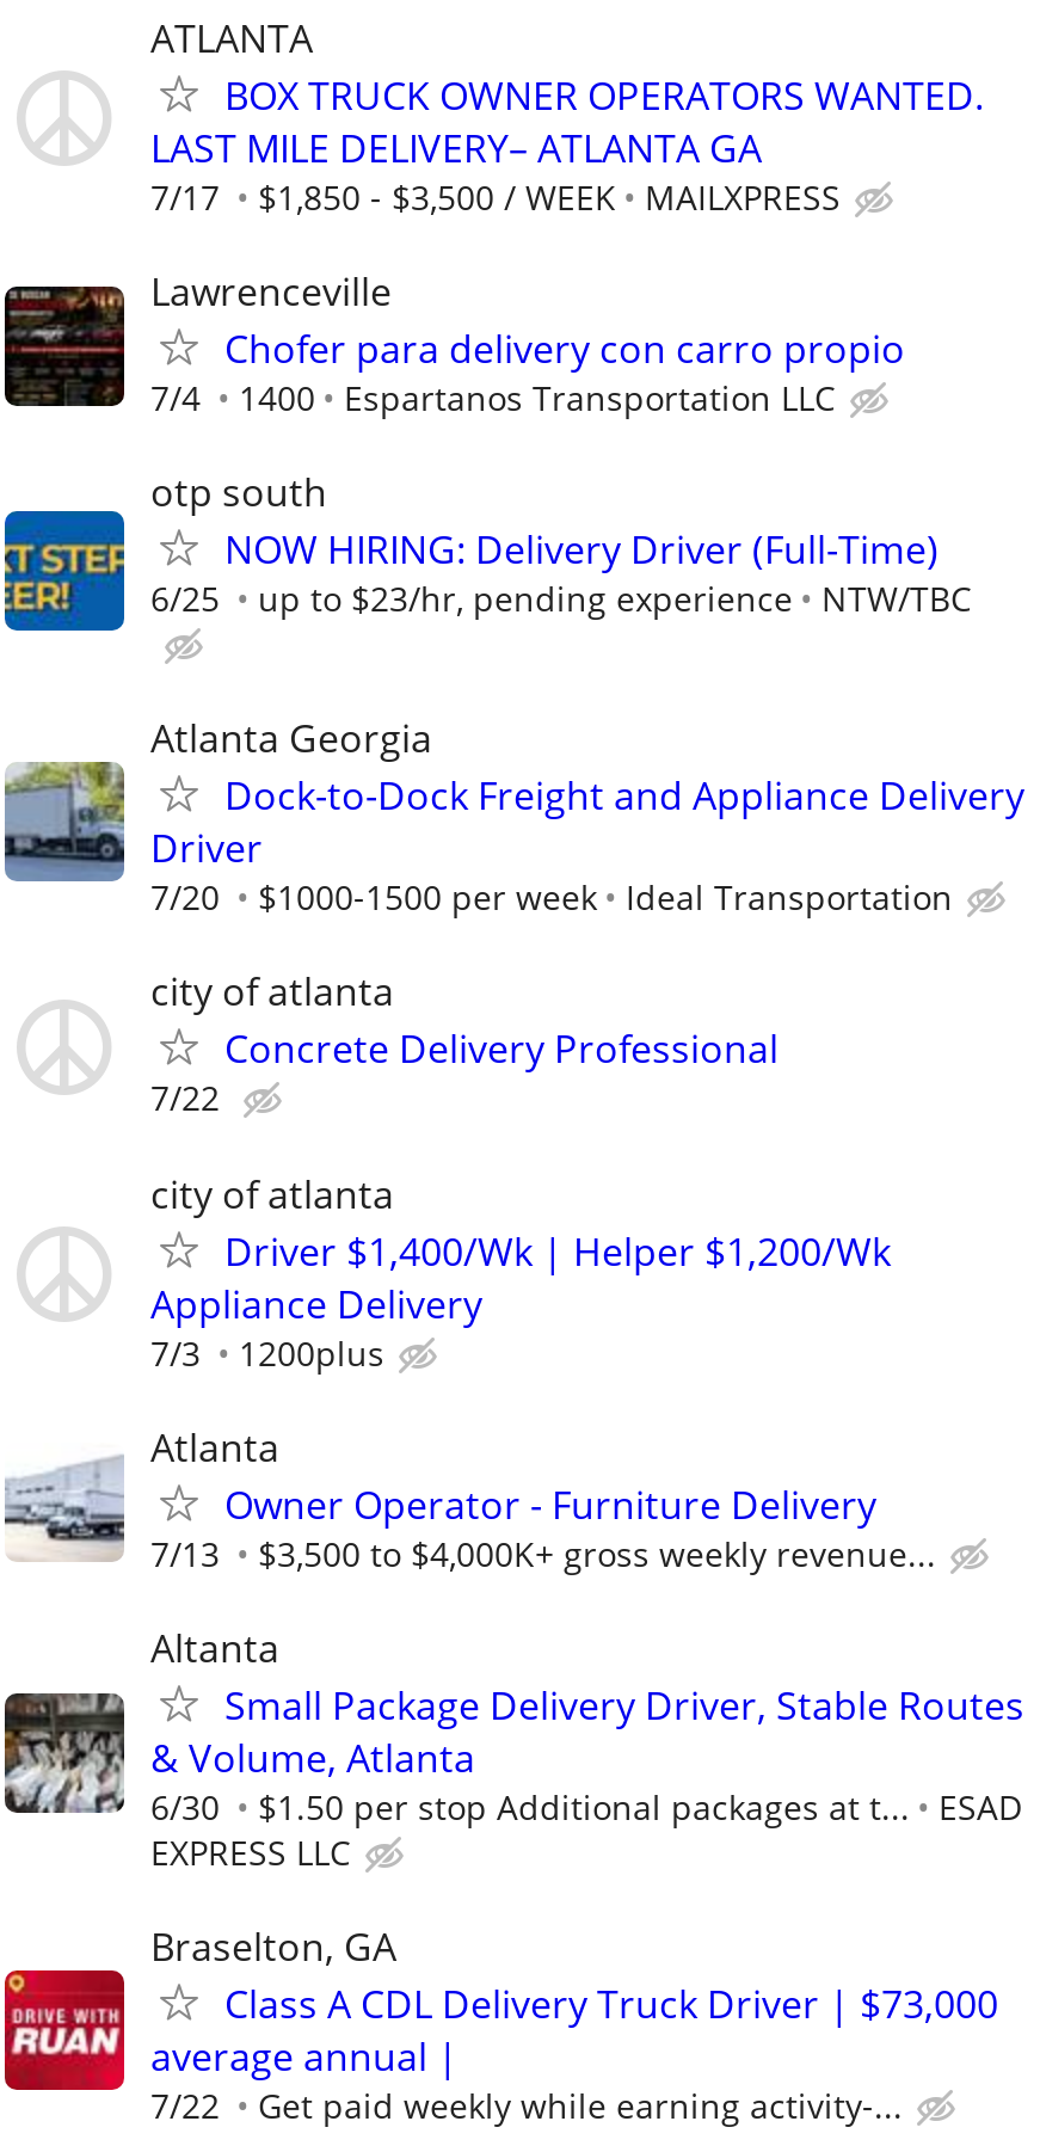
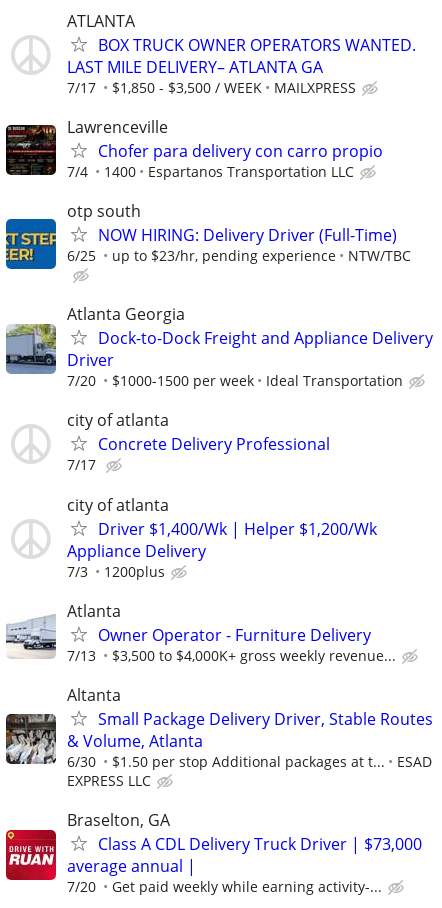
[150,1076,220,1121] 7/22 -> [67,455,96,474] 7/17
[150,2083,903,2128] 7/22 Get paid weekly while earning activity-... -> [67,877,382,896] 7/20 Get paid weekly while earning activity-...

